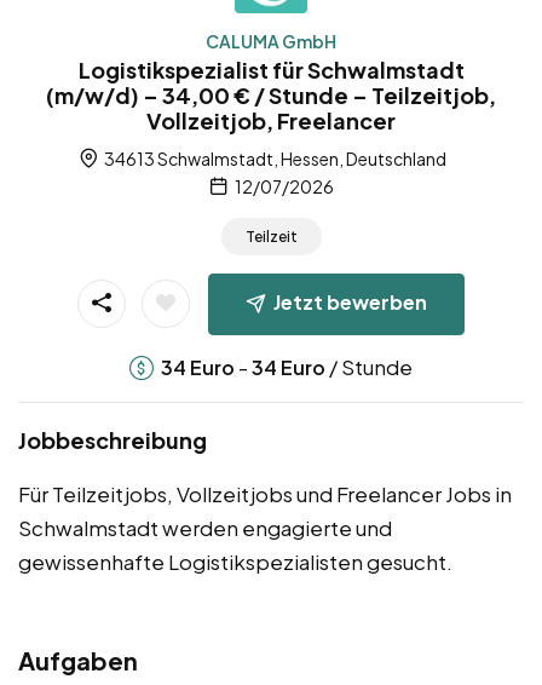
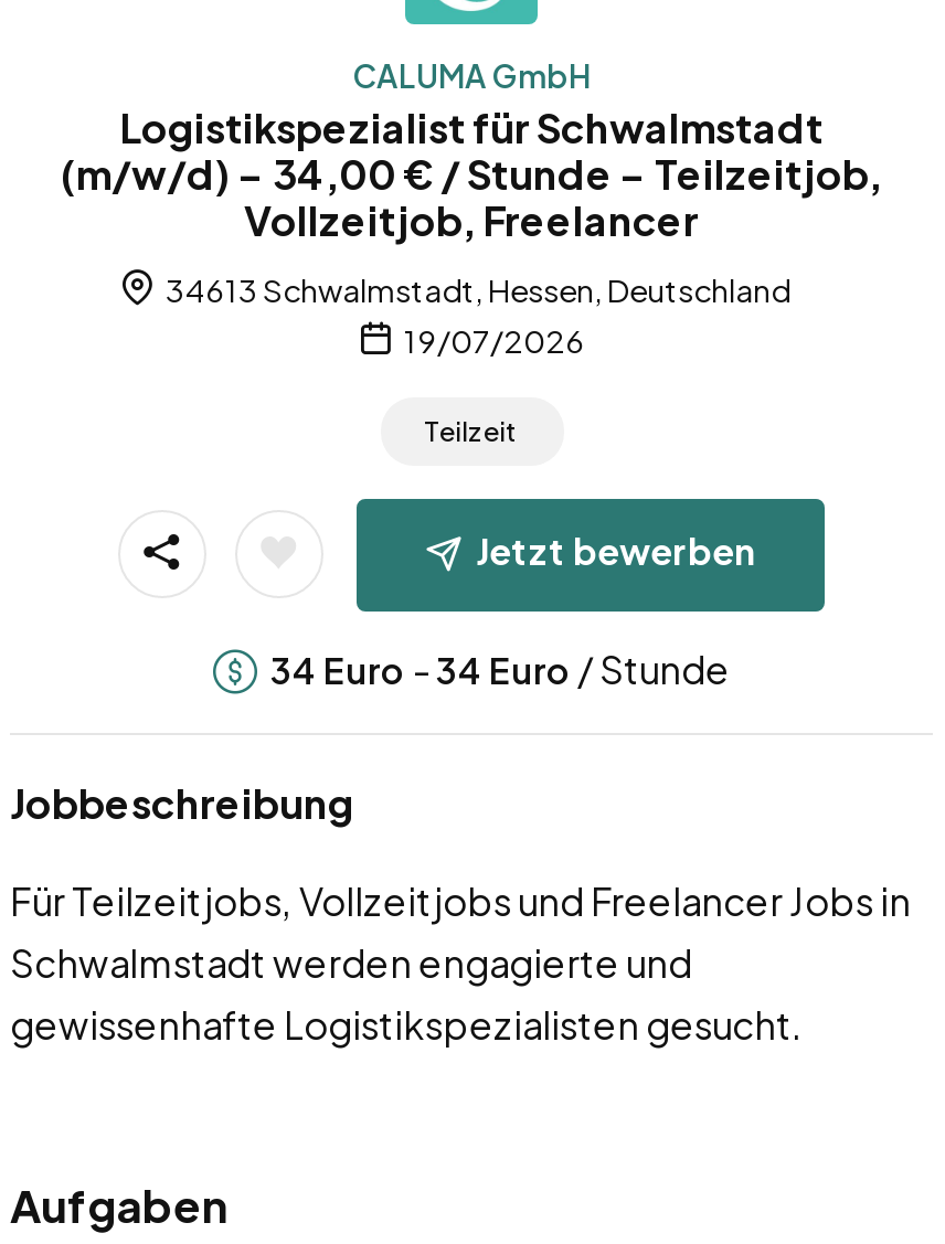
[232,176,333,197] 12/07/2026 -> [400,320,585,360] 19/07/2026

